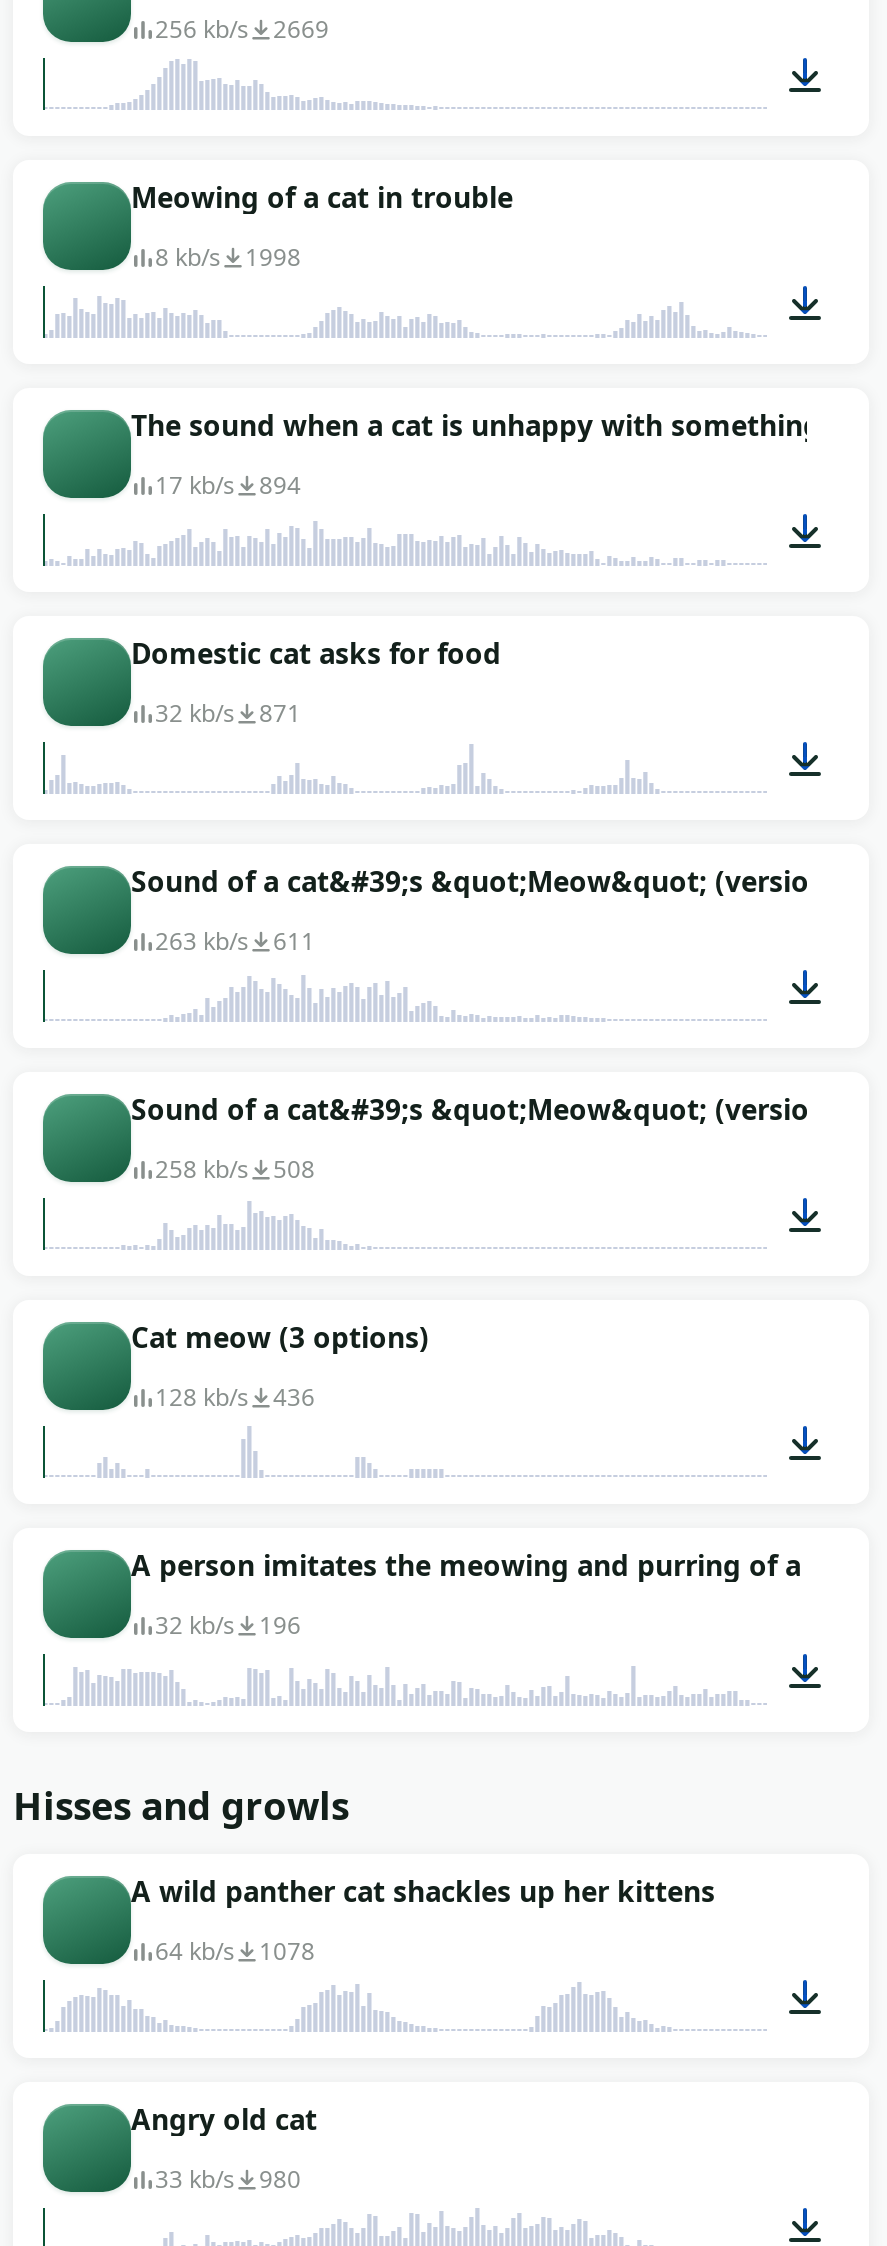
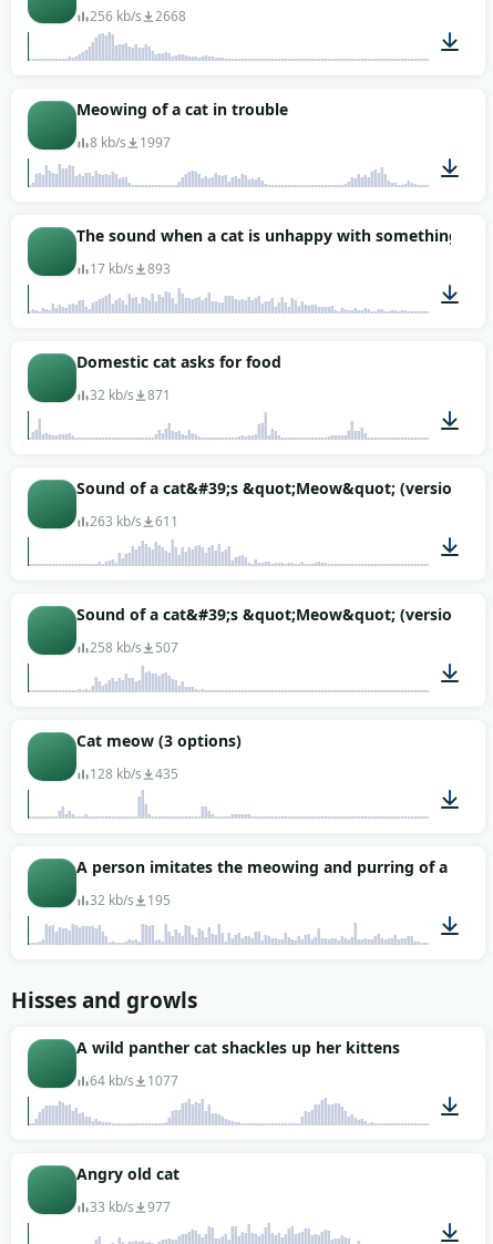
[155,12,329,46] 256 kb/s 2669 -> [90,7,186,25] 256 kb/s 2668
[155,240,301,274] 8 kb/s 1998 -> [90,133,171,152] 8 kb/s 1997
[155,468,301,502] 17 kb/s 894 -> [90,259,171,278] 17 kb/s 893
[155,1152,315,1186] 258 kb/s 508 -> [90,638,178,657] 258 kb/s 507
[155,1380,315,1414] 128 kb/s 436 -> [90,764,178,783] 128 kb/s 435
[155,1608,301,1642] 32 kb/s 196 -> [90,891,171,909] 32 kb/s 195
[155,1934,315,1968] 64 kb/s 1078 -> [90,1071,178,1090] 64 kb/s 1077
[155,2162,301,2196] 33 kb/s 980 -> [90,1197,171,1216] 33 kb/s 977

